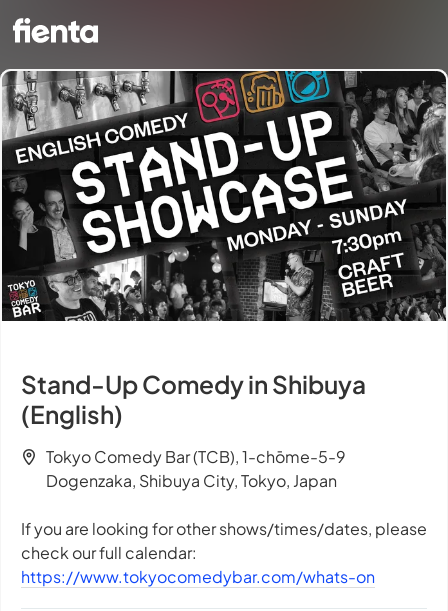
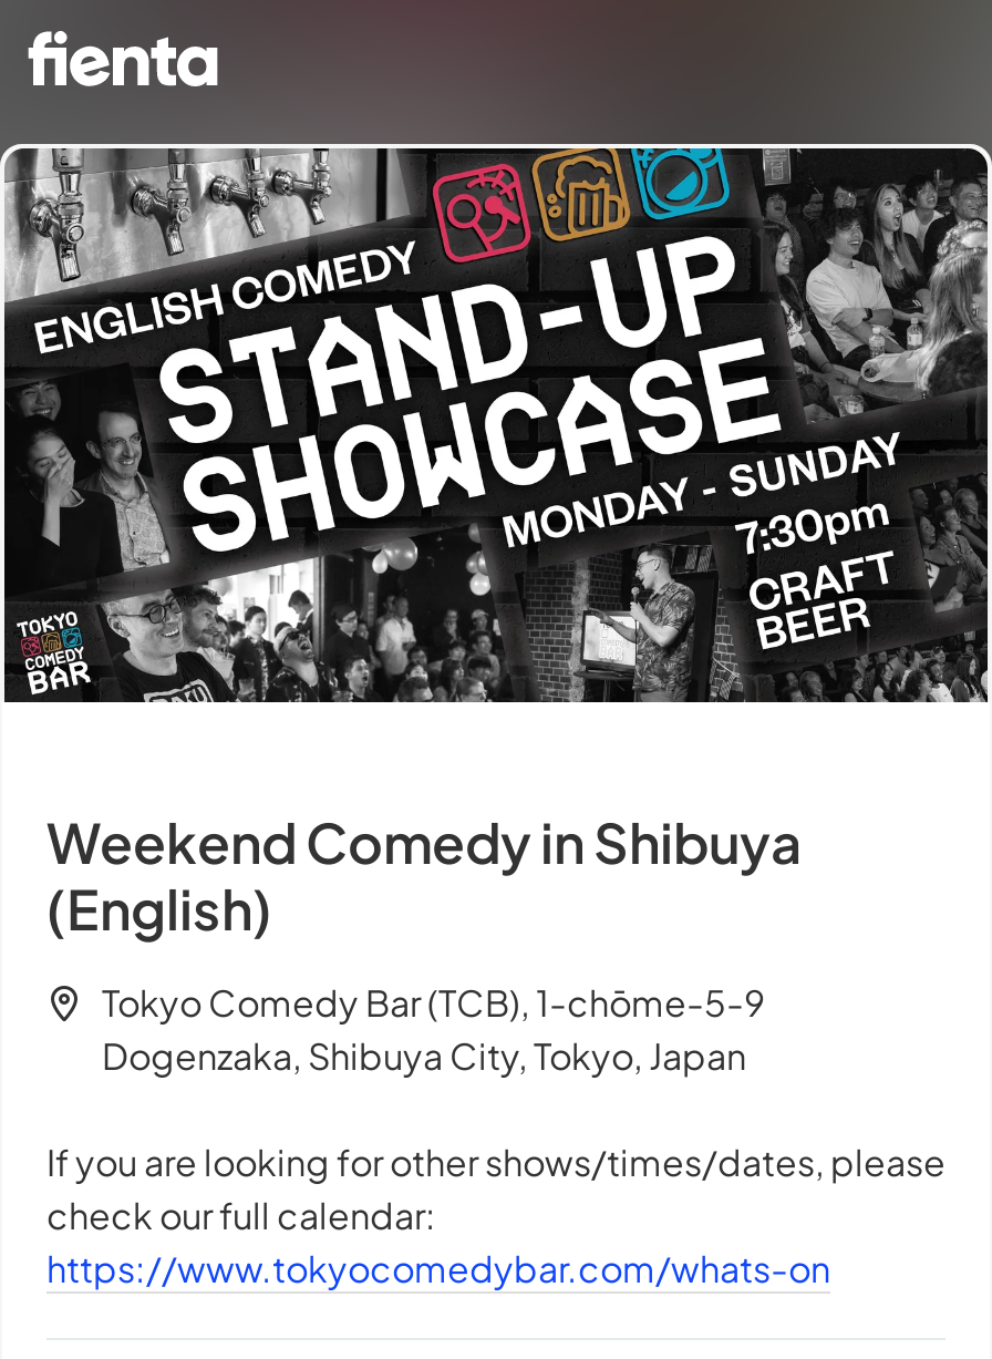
[21,369,366,399] Stand-Up Comedy in Shibuya -> [46,808,802,874] Weekend Comedy in Shibuya

